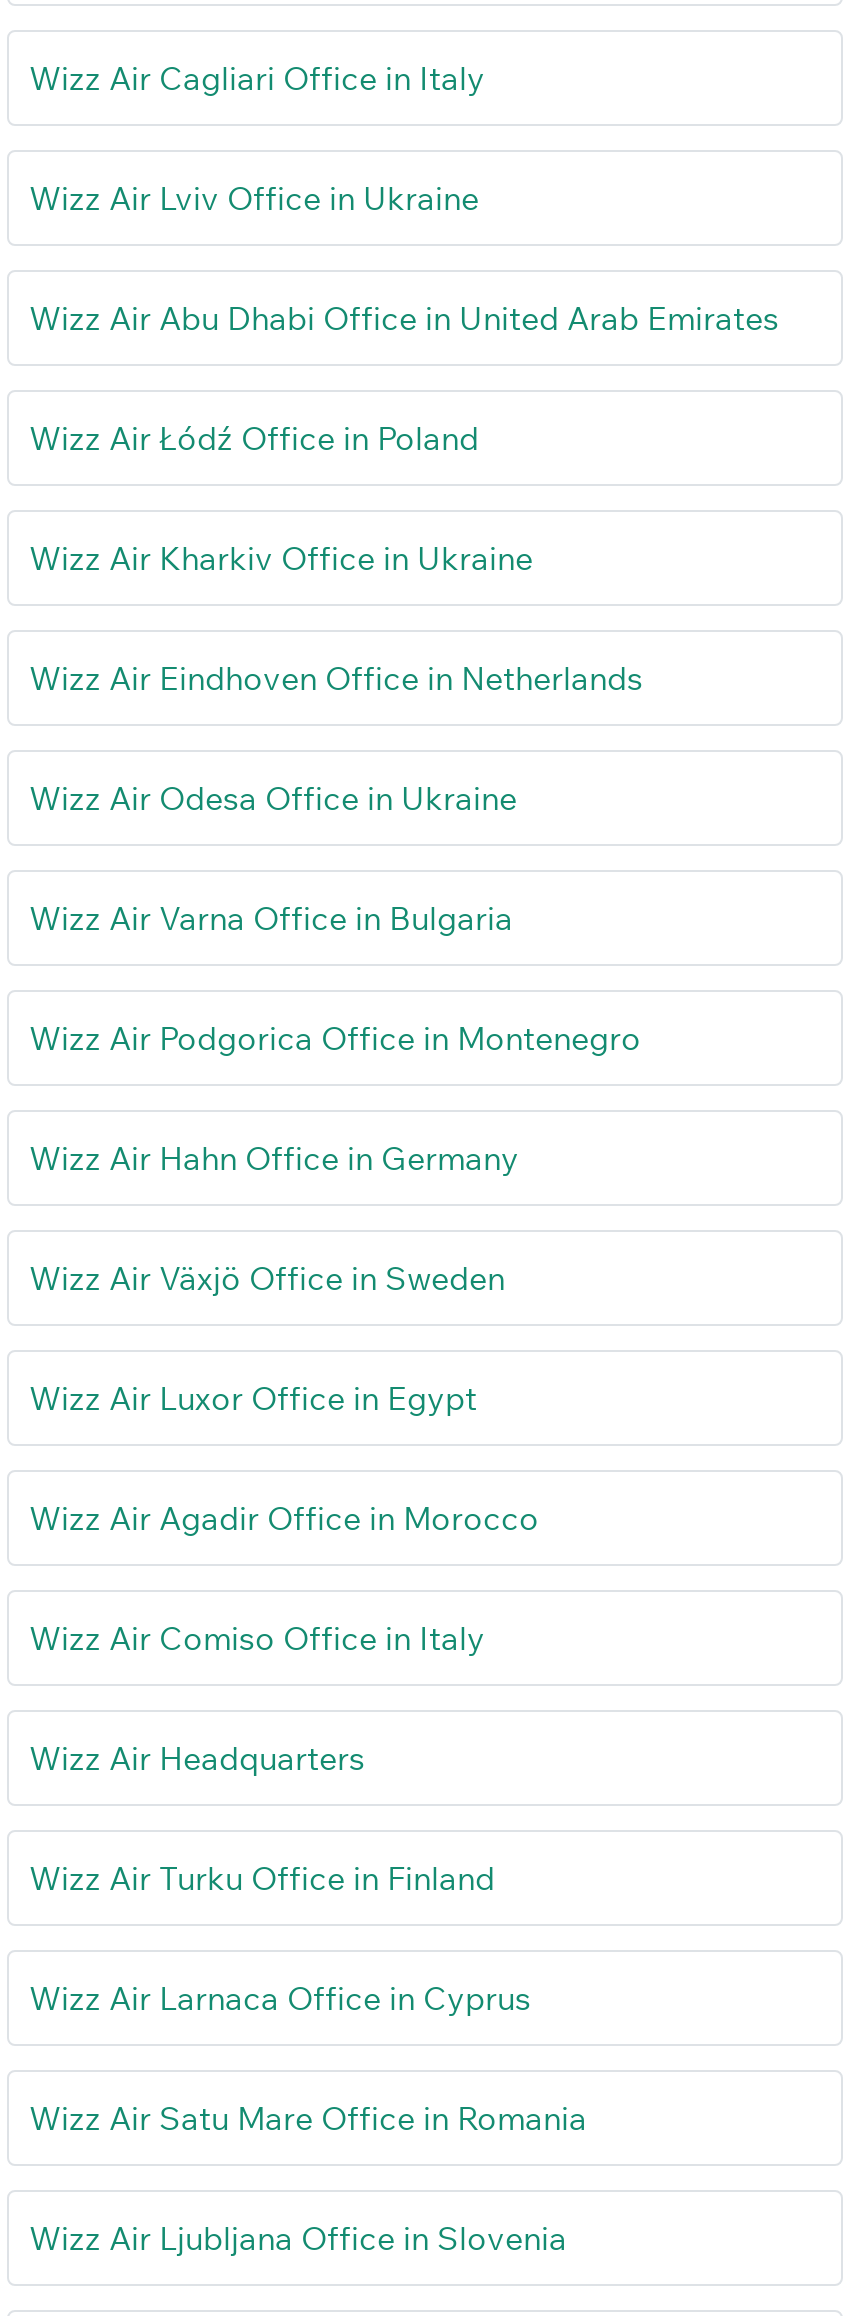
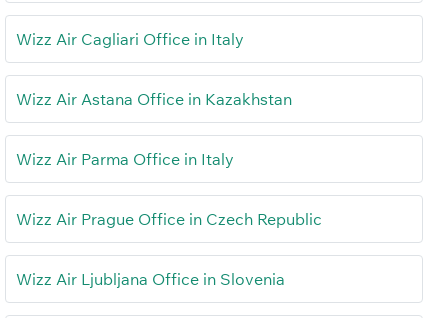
[29,178,779,2138] Wizz Air Lviv Office in Ukraine | Wizz Air Abu Dhabi Office in United Arab Emirates | Wizz Air Łódź Office in Poland | Wizz Air Kharkiv Office in Ukraine | Wizz Air Eindhoven Office in Netherlands | Wizz Air Odesa Office in Ukraine | Wizz Air Varna Office in Bulgaria | Wizz Air Podgorica Office in Montenegro | Wizz Air Hahn Office in Germany | Wizz Air Växjö Office in Sweden | Wizz Air Luxor Office in Egypt | Wizz Air Agadir Office in Morocco | Wizz Air Comiso Office in Italy | Wizz Air Headquarters | Wizz Air Turku Office in Finland | Wizz Air Larnaca Office in Cyprus | Wizz Air Satu Mare Office in Romania -> [16,89,322,229] Wizz Air Astana Office in Kazakhstan | Wizz Air Parma Office in Italy | Wizz Air Prague Office in Czech Republic

